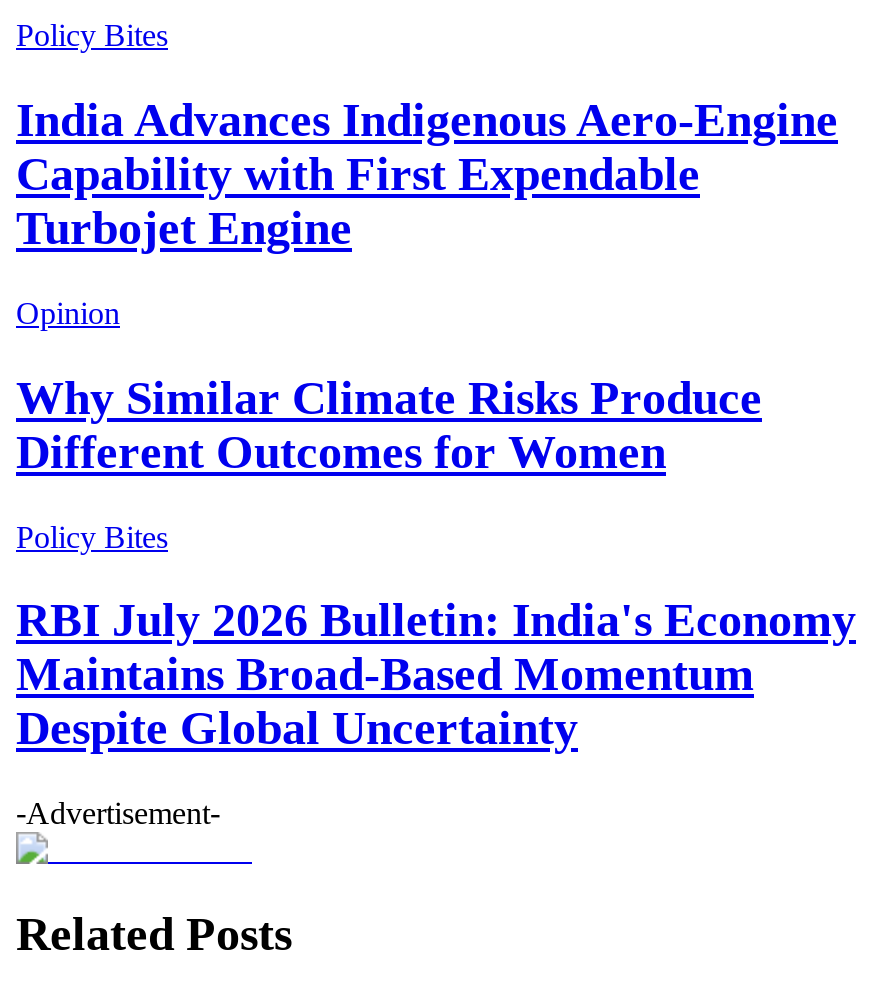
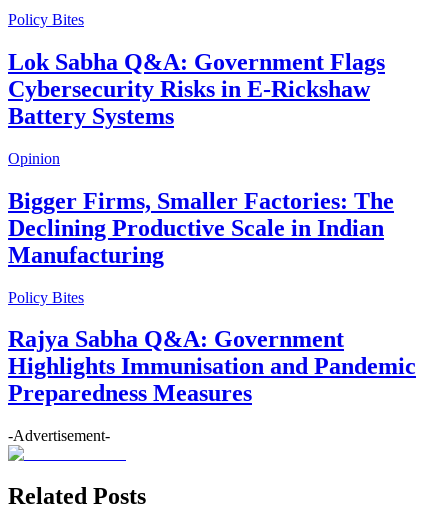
[16,94,838,254] India Advances Indigenous Aero-Engine | Capability with First Expendable | Turbojet Engine -> [8,49,385,129] Lok Sabha Q&A: Government Flags | Cybersecurity Risks in E-Rickshaw | Battery Systems
[16,371,762,477] Why Similar Climate Risks Produce | Different Outcomes for Women -> [8,188,394,268] Bigger Firms, Smaller Factories: The | Declining Productive Scale in Indian | Manufacturing
[16,595,856,755] RBI July 2026 Bulletin: India's Economy | Maintains Broad-Based Momentum | Despite Global Uncertainty -> [8,326,416,406] Rajya Sabha Q&A: Government | Highlights Immunisation and Pandemic | Preparedness Measures

